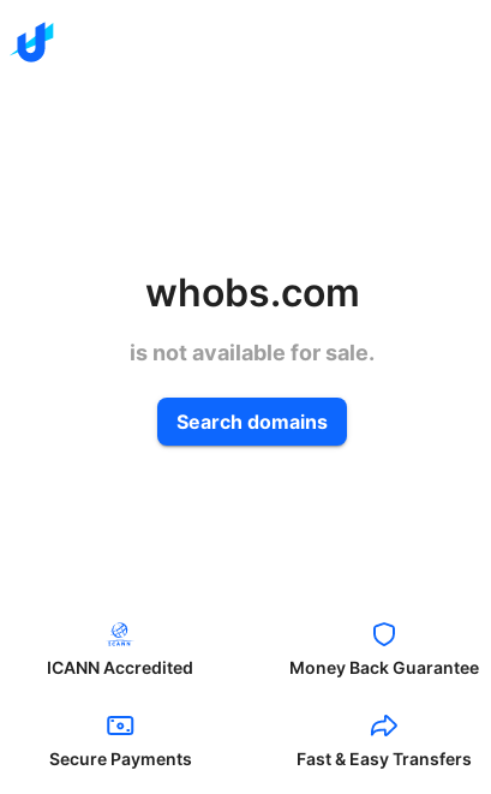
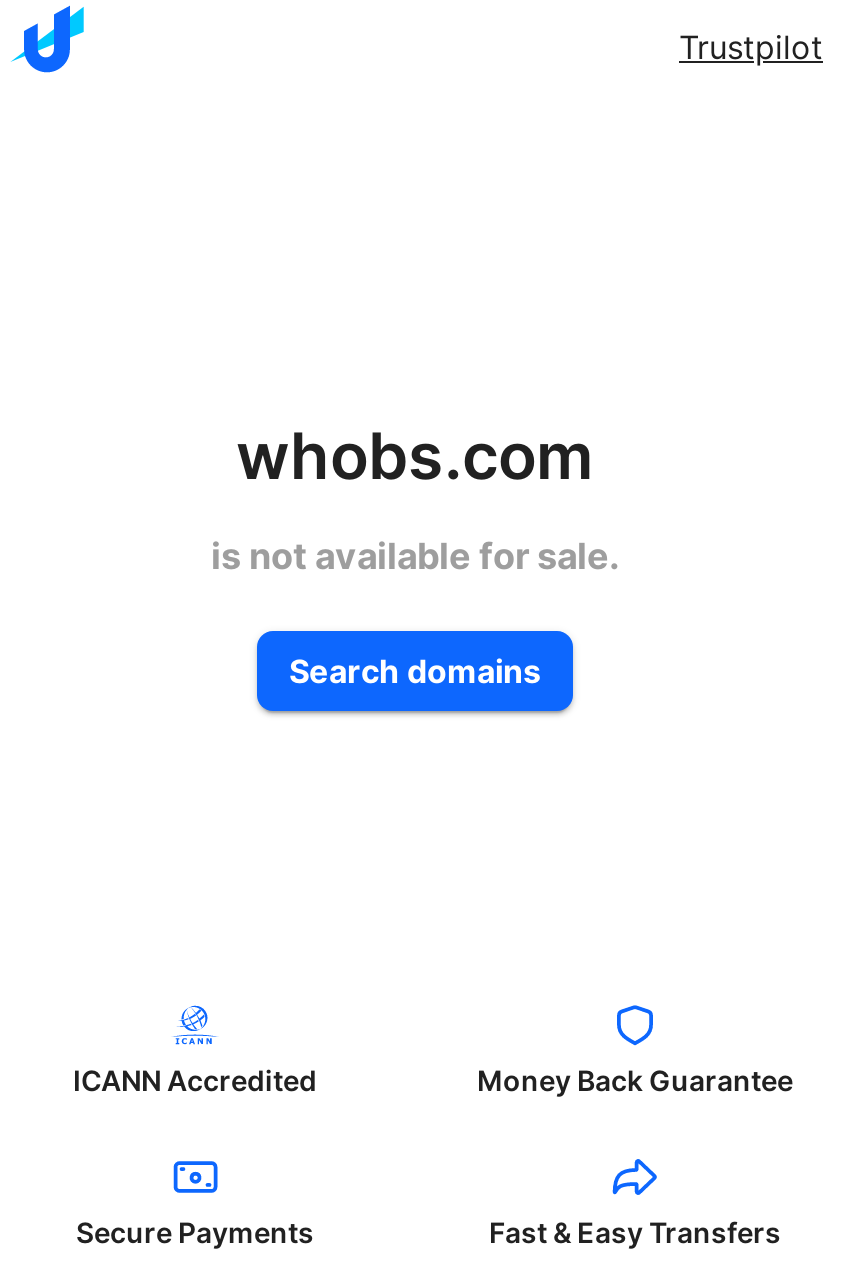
none -> [679,27,823,67] Trustpilot

